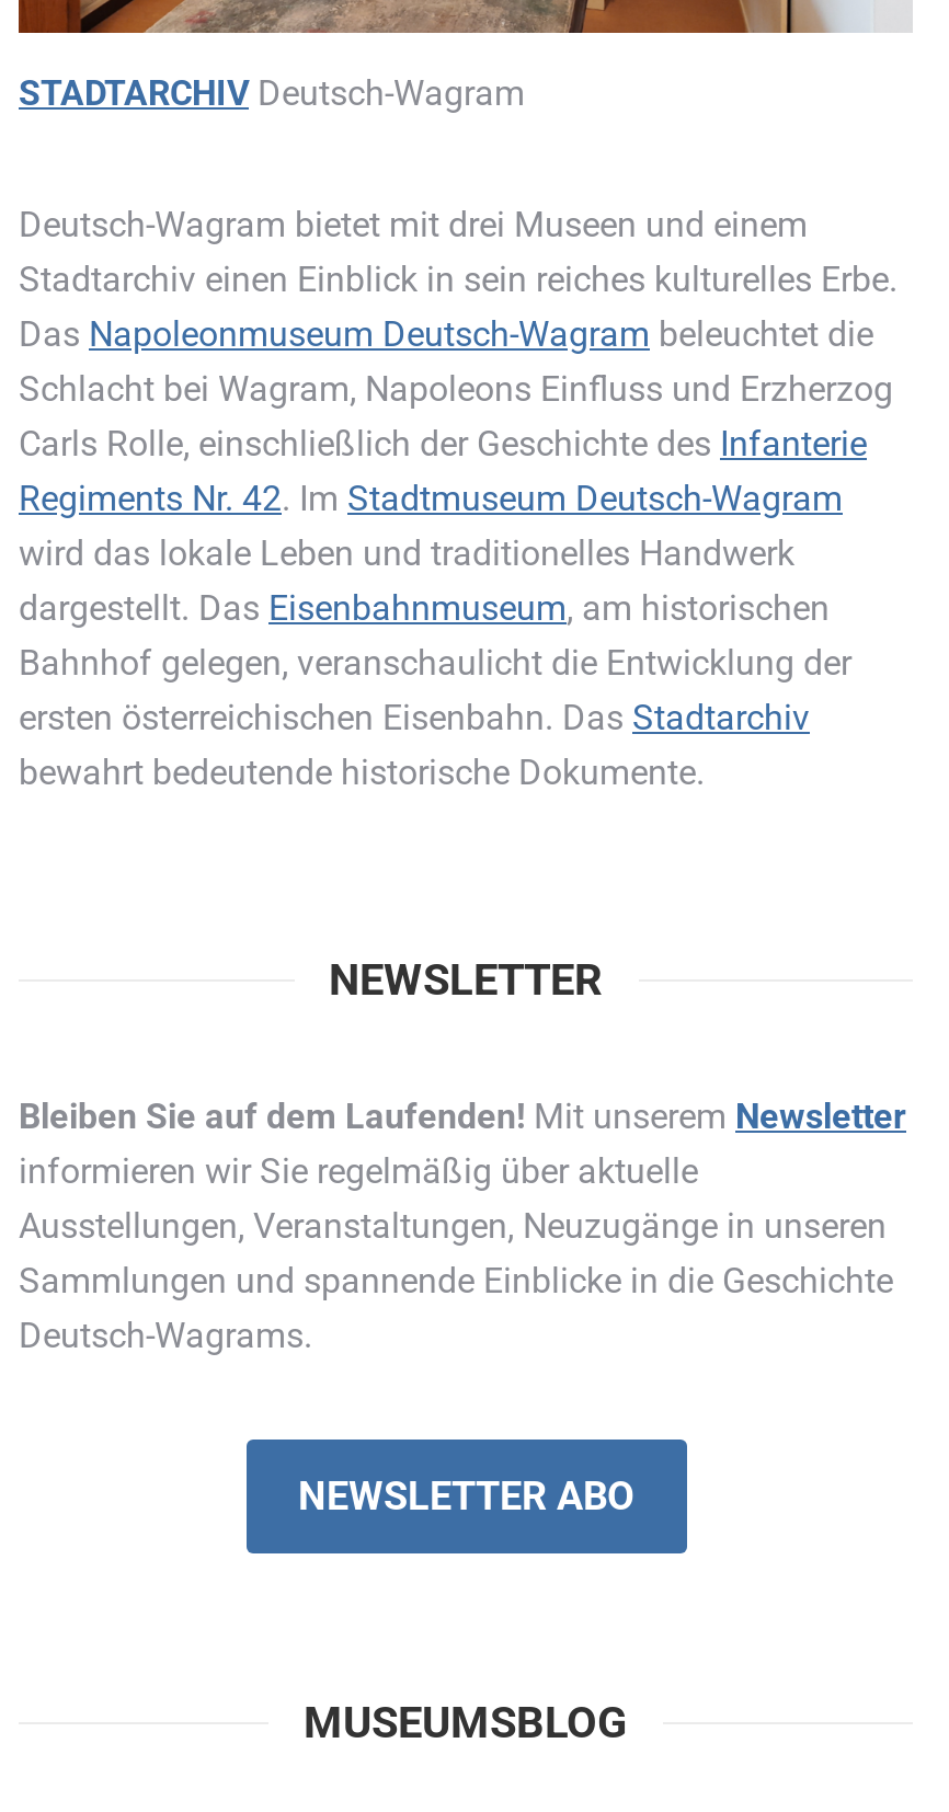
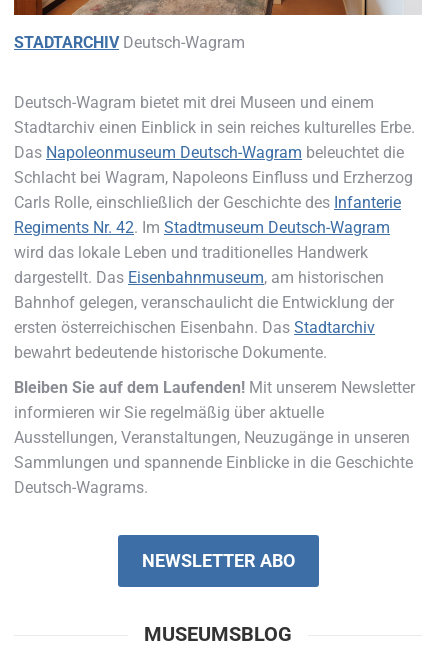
[329,953,603,1006] NEWSLETTER -> none

